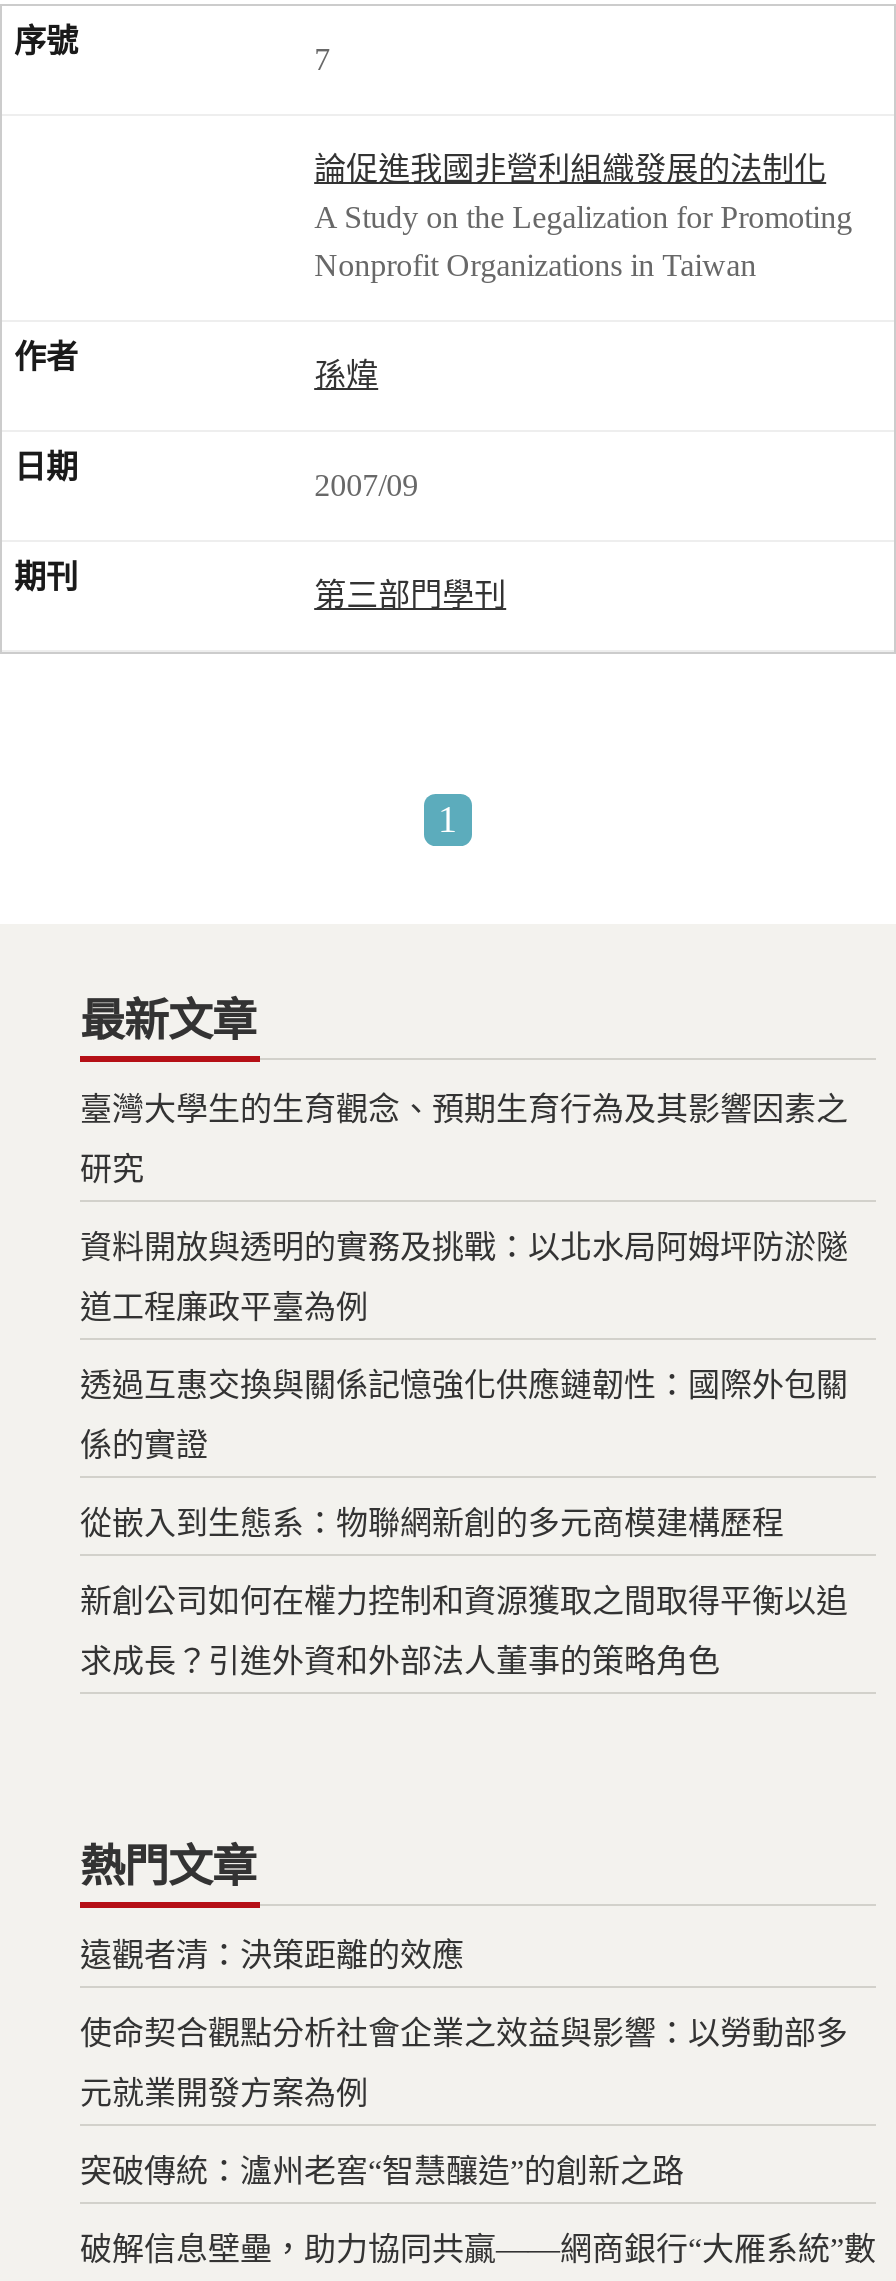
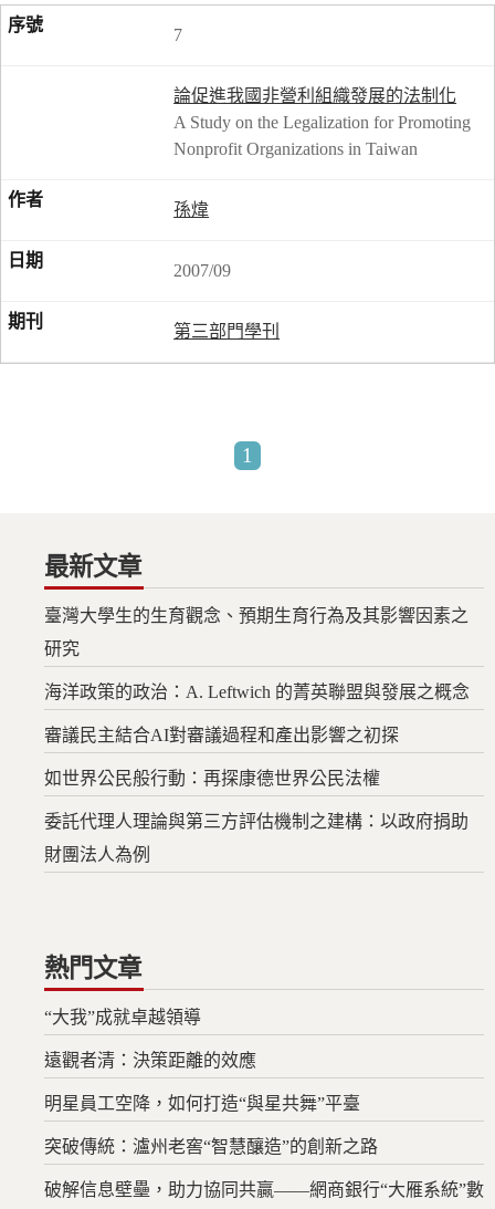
[80,1229,848,1677] 資料開放與透明的實務及挑戰：以北水局阿姆坪防淤隧 | 道工程廉政平臺為例 | 透過互惠交換與關係記憶強化供應鏈韌性：國際外包關 | 係的實證 | 從嵌入到生態系：物聯網新創的多元商模建構歷程 | 新創公司如何在權力控制和資源獲取之間取得平衡以追 | 求成長？引進外資和外部法人董事的策略角色 -> [44,682,470,864] 海洋政策的政治：A. Leftwich 的菁英聯盟與發展之概念 | 審議民主結合AI對審議過程和產出影響之初探 | 如世界公民般行動：再探康德世界公民法權 | 委託代理人理論與第三方評估機制之建構：以政府捐助 | 財團法人為例
none -> [44,1007,201,1026] “大我”成就卓越領導
[80,2015,848,2109] 使命契合觀點分析社會企業之效益與影響：以勞動部多 | 元就業開發方案為例 -> [44,1094,360,1112] 明星員工空降，如何打造“與星共舞”平臺

